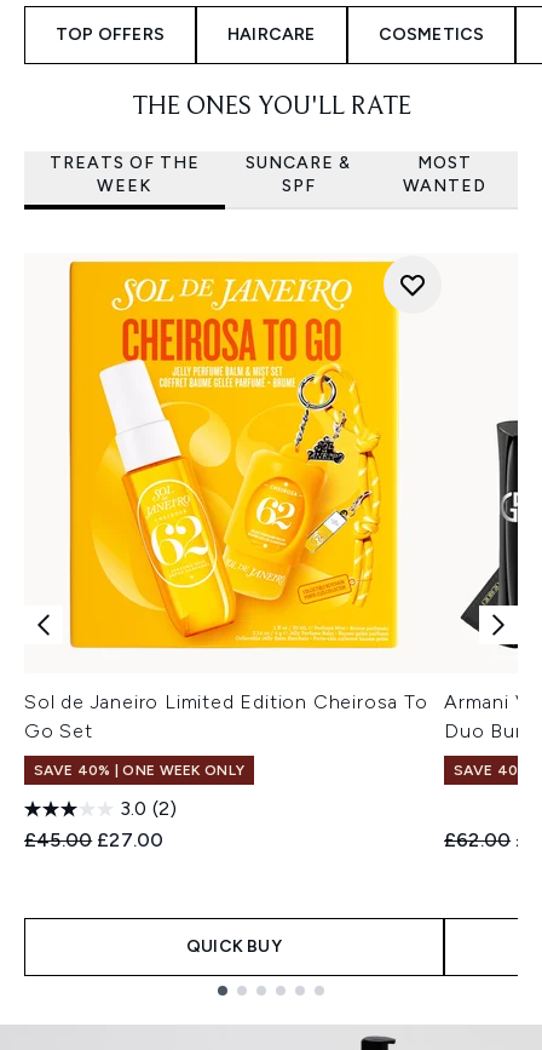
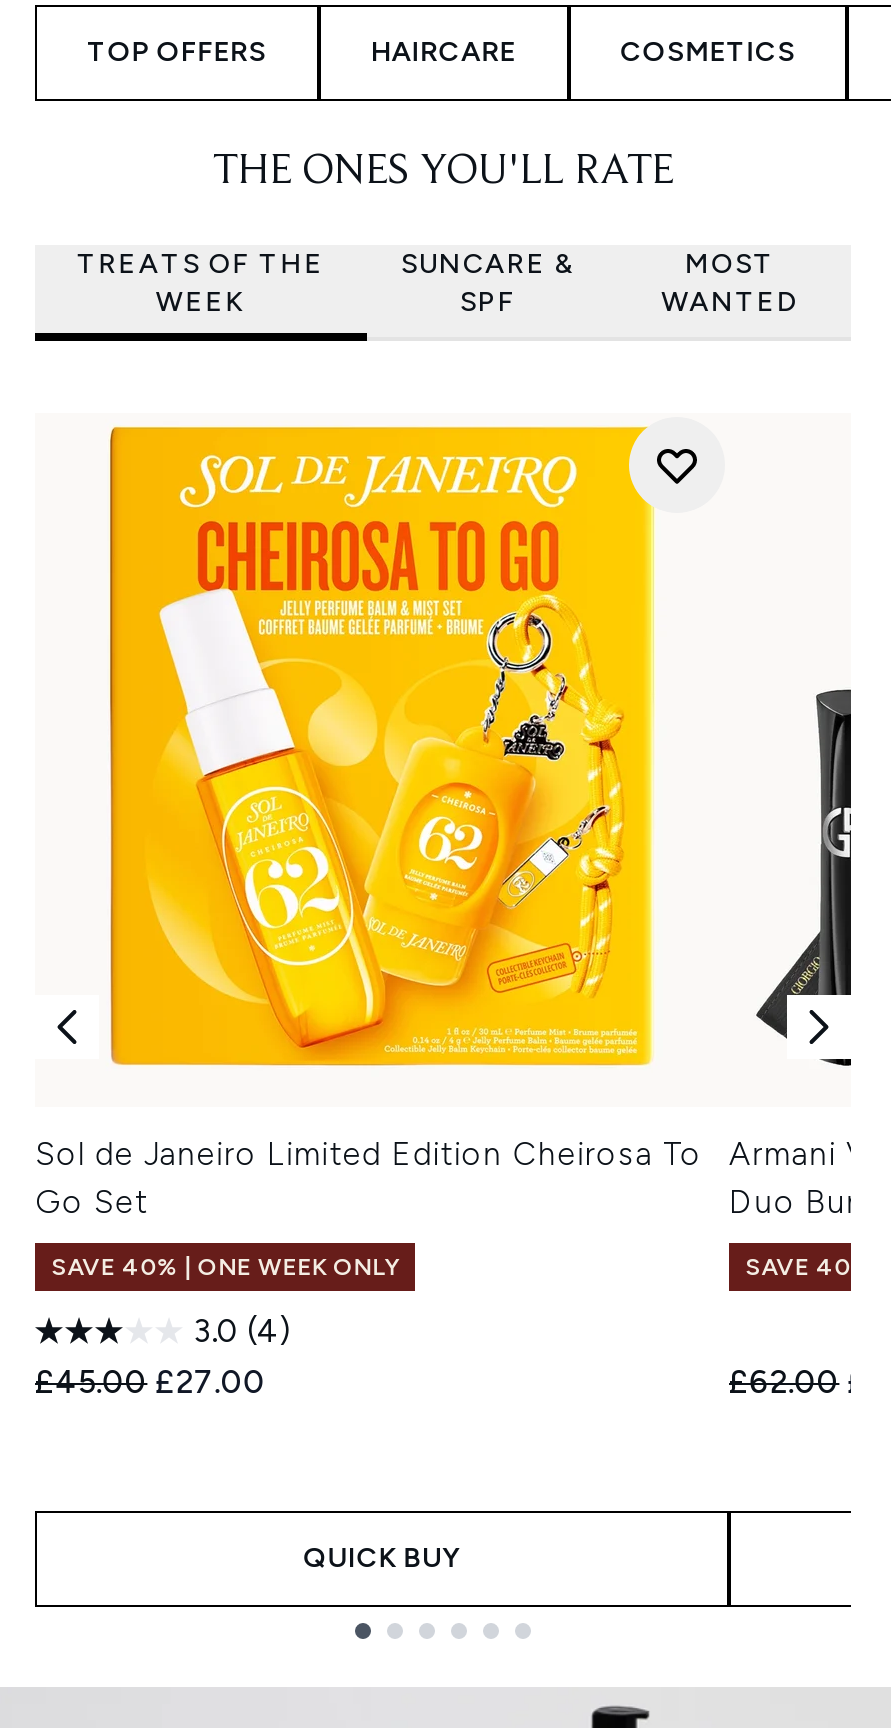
[120,797,177,820] 3.0 (2) -> [193,1311,291,1349] 3.0 (4)

